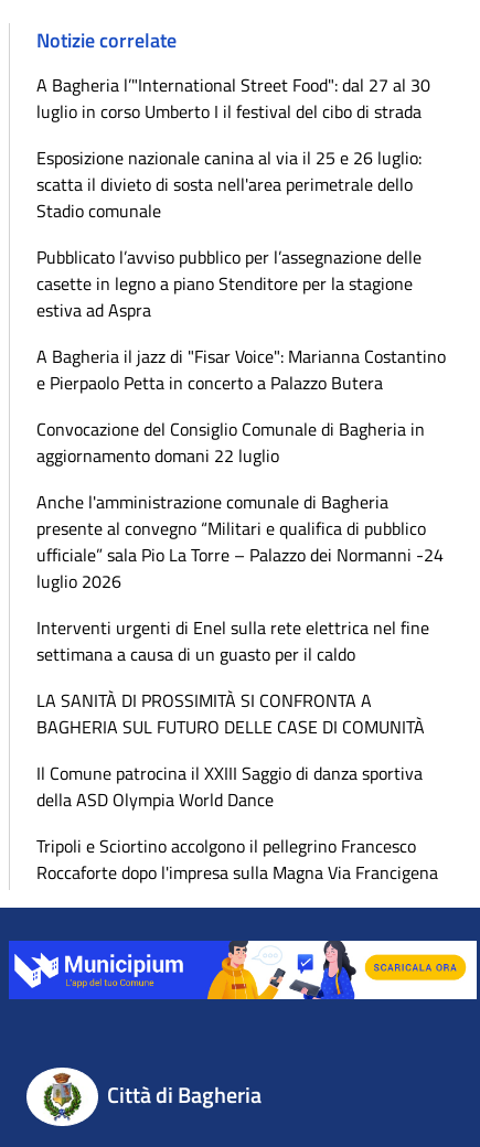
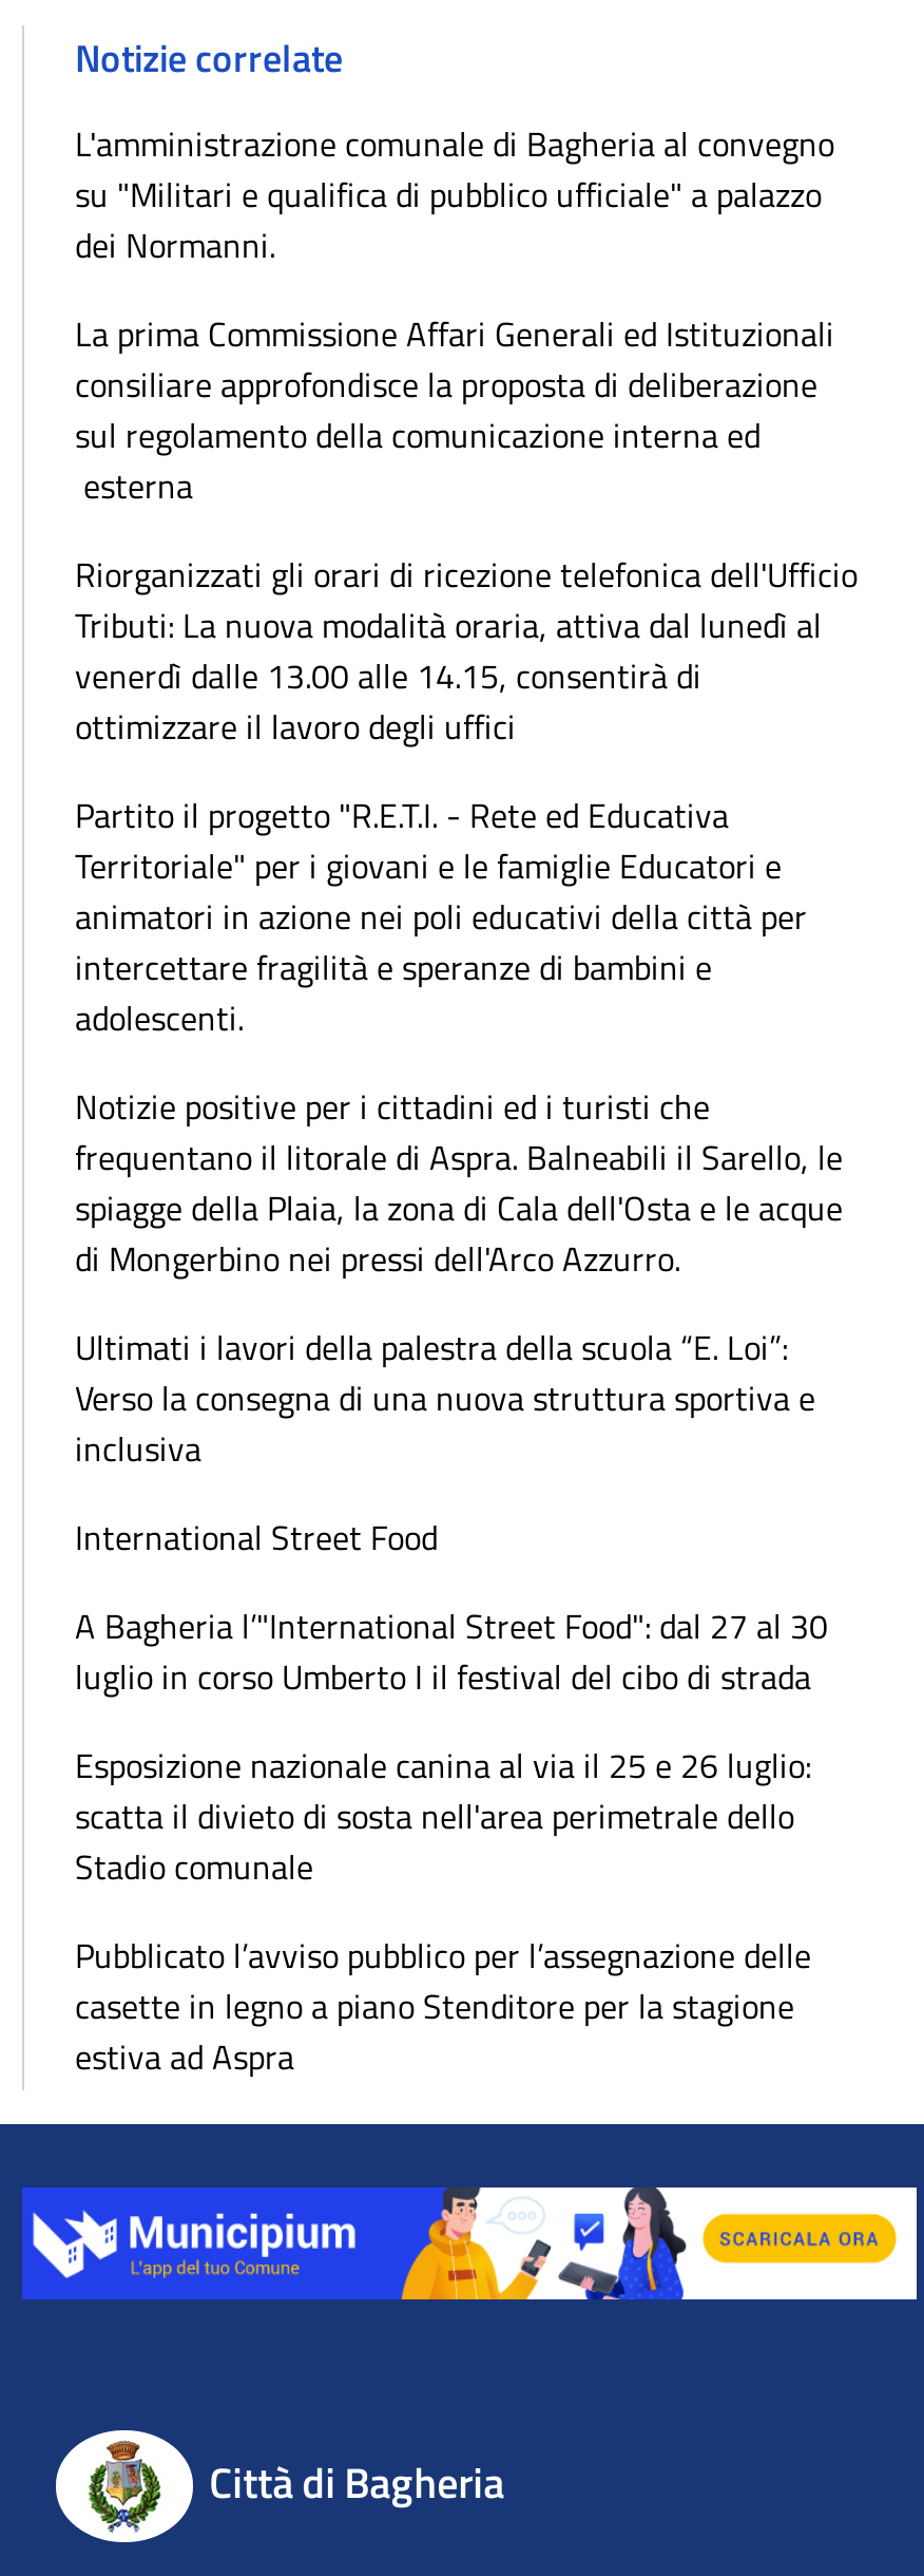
none -> [75,119,858,1563] L'amministrazione comunale di Bagheria al convegno | su "Militari e qualifica di pubblico ufficiale" a palazzo | dei Normanni. | La prima Commissione Affari Generali ed Istituzionali | consiliare approfondisce la proposta di deliberazione | sul regolamento della comunicazione interna ed | esterna | Riorganizzati gli orari di ricezione telefonica dell'Ufficio | Tributi: La nuova modalità oraria, attiva dal lunedì al | venerdì dalle 13.00 alle 14.15, consentirà di | ottimizzare il lavoro degli uffici | Partito il progetto "R.E.T.I. - Rete ed Educativa | Territoriale" per i giovani e le famiglie Educatori e | animatori in azione nei poli educativi della città per | intercettare fragilità e speranze di bambini e | adolescenti. | Notizie positive per i cittadini ed i turisti che | frequentano il litorale di Aspra. Balneabili il Sarello, le | spiagge della Plaia, la zona di Cala dell'Osta e le acque | di Mongerbino nei pressi dell'Arco Azzurro. | Ultimati i lavori della palestra della scuola “E. Loi”: | Verso la consegna di una nuova struttura sportiva e | inclusiva | International Street Food
moved [36,72,430,323] -> [75,1601,828,2082]: A Bagheria l’"International Street Food": dal 27 al 30 | luglio in corso Umberto I il festival del cibo di strada | Esposizione nazionale canina al via il 25 e 26 luglio: | scatta il divieto di sosta nell'area perimetrale dello | Stadio comunale | Pubblicato l’avviso pubblico per l’assegnazione delle | casette in legno a piano Stenditore per la stagione | estiva ad Aspra
[36,343,446,886] A Bagheria il jazz di "Fisar Voice": Marianna Costantino | e Pierpaolo Petta in concerto a Palazzo Butera | Convocazione del Consiglio Comunale di Bagheria in | aggiornamento domani 22 luglio | Anche l'amministrazione comunale di Bagheria | presente al convegno “Militari e qualifica di pubblico | ufficiale” sala Pio La Torre – Palazzo dei Normanni -24 | luglio 2026 | Interventi urgenti di Enel sulla rete elettrica nel fine | settimana a causa di un guasto per il caldo | LA SANITÀ DI PROSSIMITÀ SI CONFRONTA A | BAGHERIA SUL FUTURO DELLE CASE DI COMUNITÀ | Il Comune patrocina il XXIII Saggio di danza sportiva | della ASD Olympia World Dance | Tripoli e Sciortino accolgono il pellegrino Francesco | Roccaforte dopo l'impresa sulla Magna Via Francigena -> none

